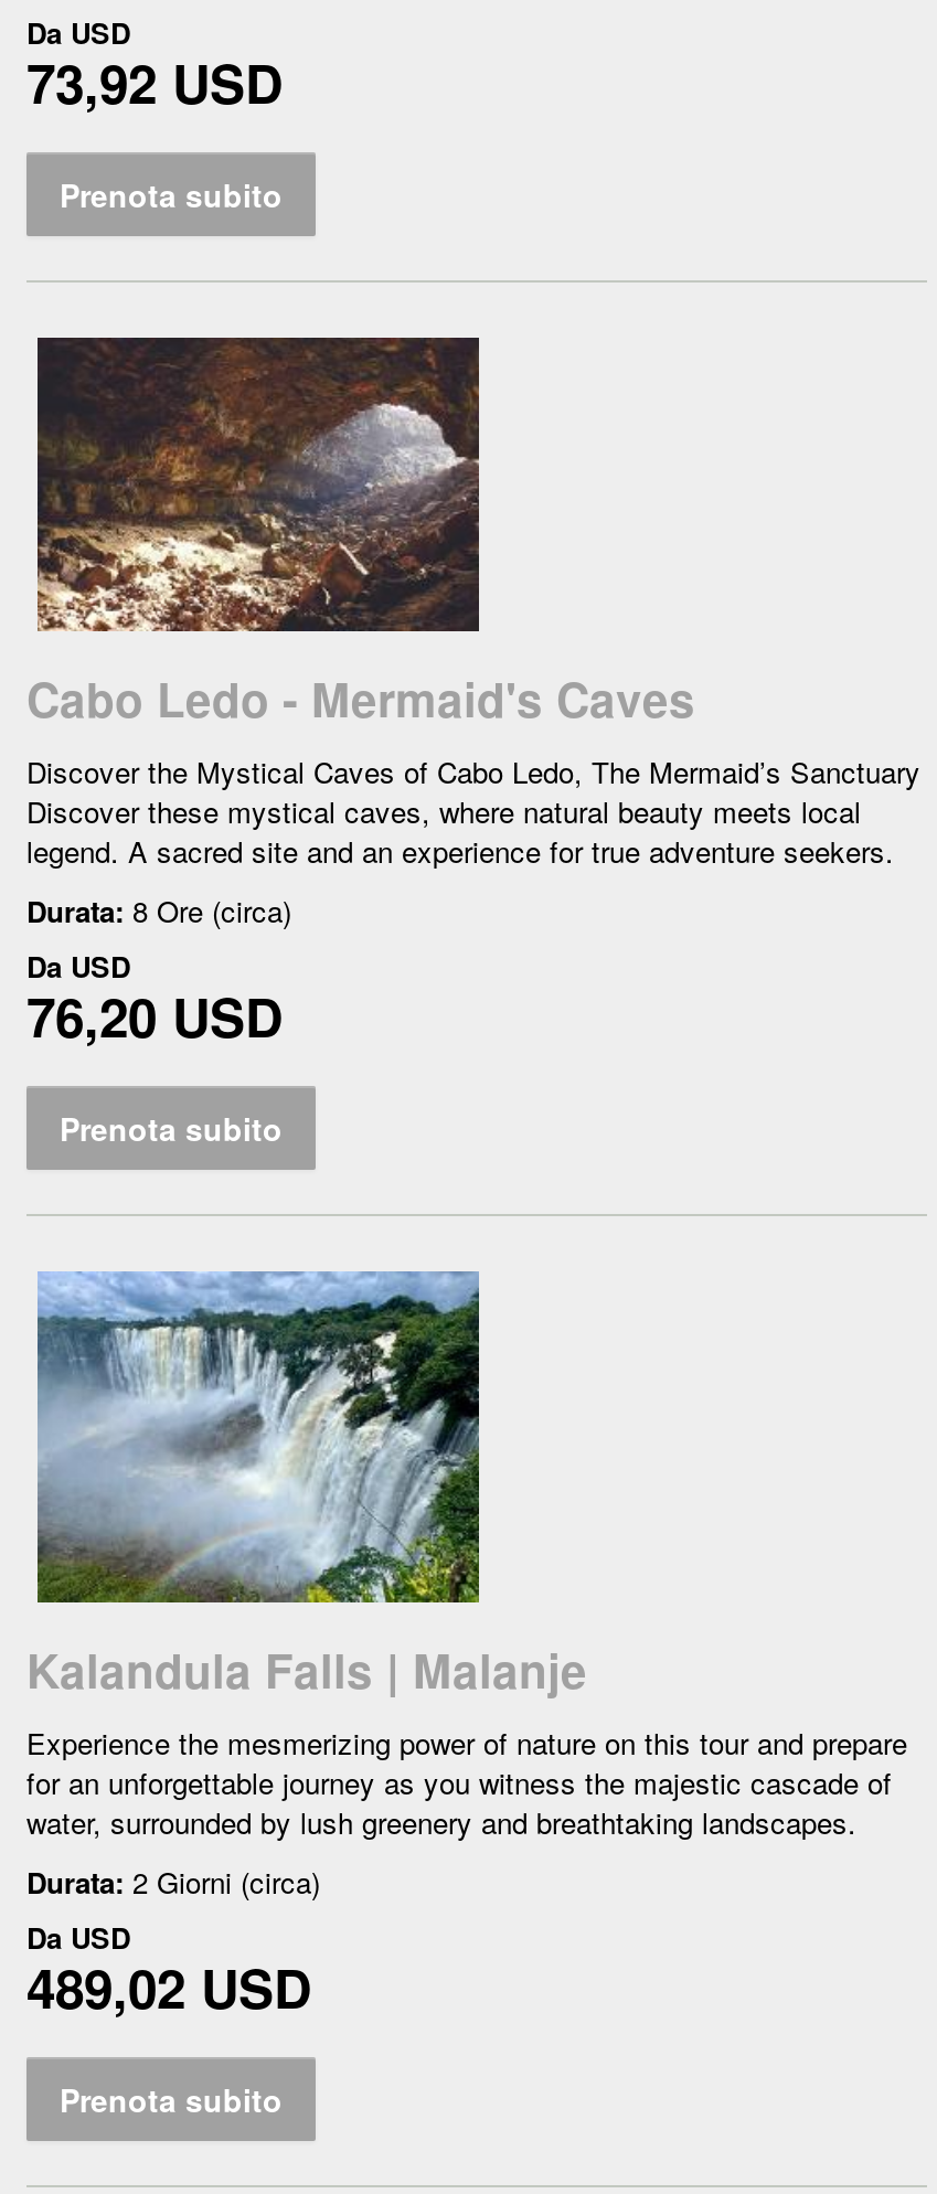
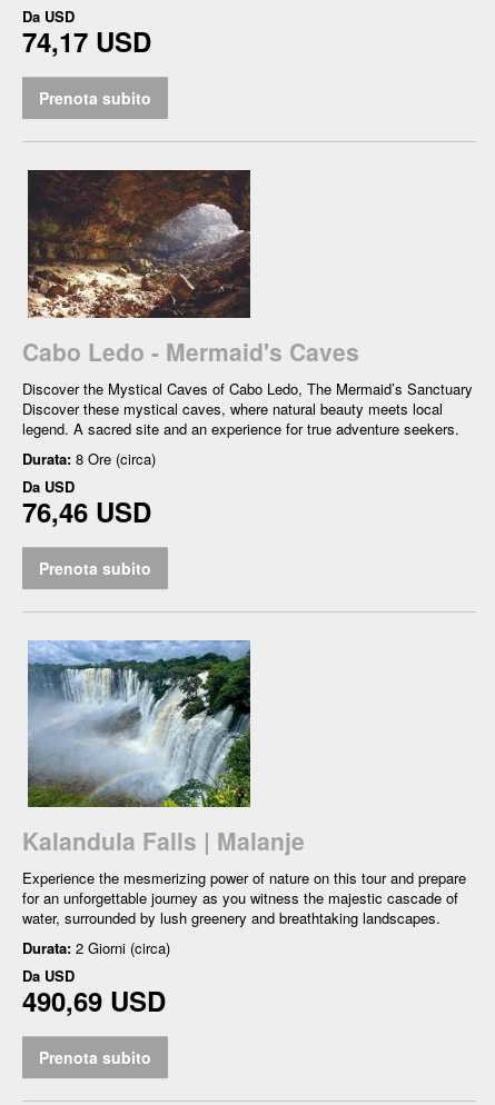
[26,43,283,119] 73,92 USD -> [22,22,151,60] 74,17 USD
[26,978,283,1053] 76,20 USD -> [22,492,151,530] 76,46 USD
[26,1949,311,2024] 489,02 USD -> [22,982,166,1019] 490,69 USD

